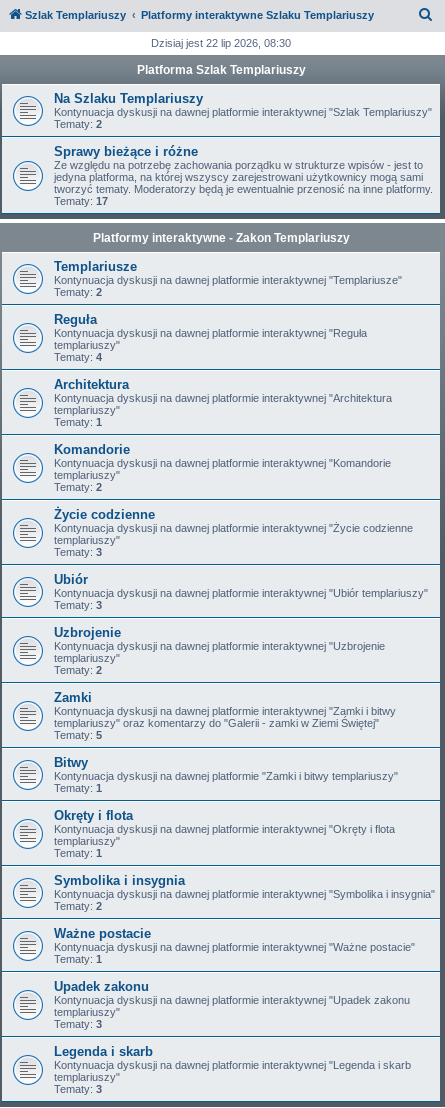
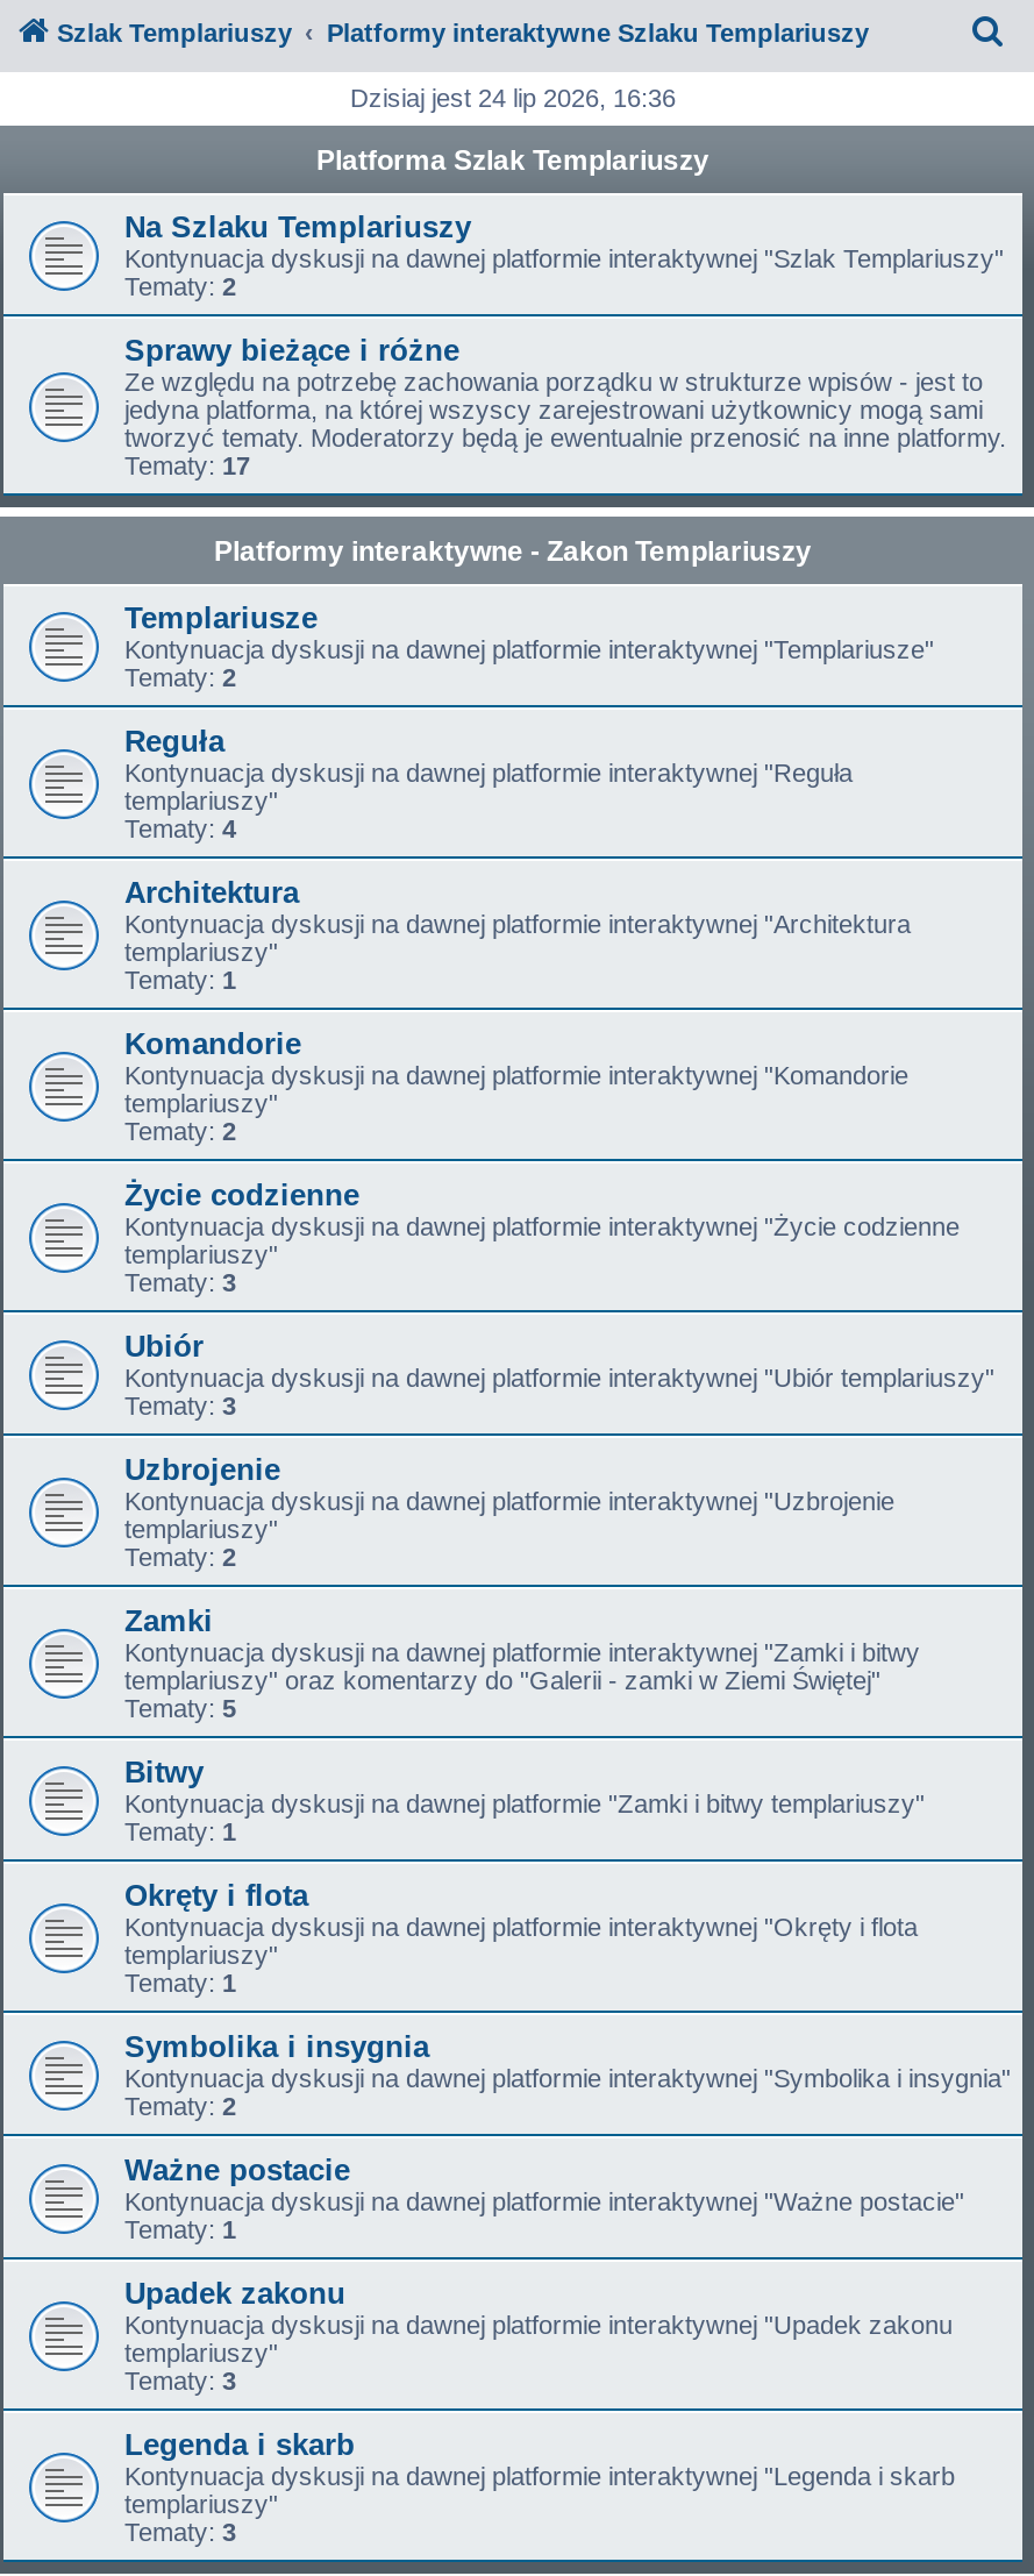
[151,37,291,49] Dzisiaj jest 22 lip 2026, 08:30 -> [350,84,676,112] Dzisiaj jest 24 lip 2026, 16:36

